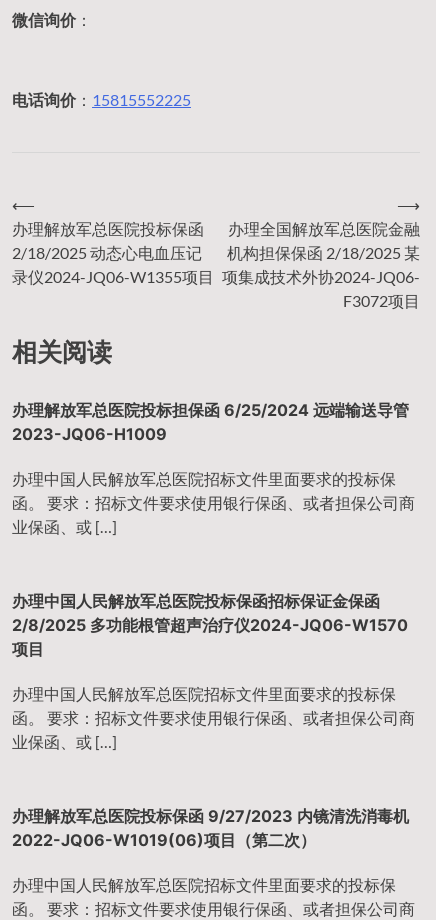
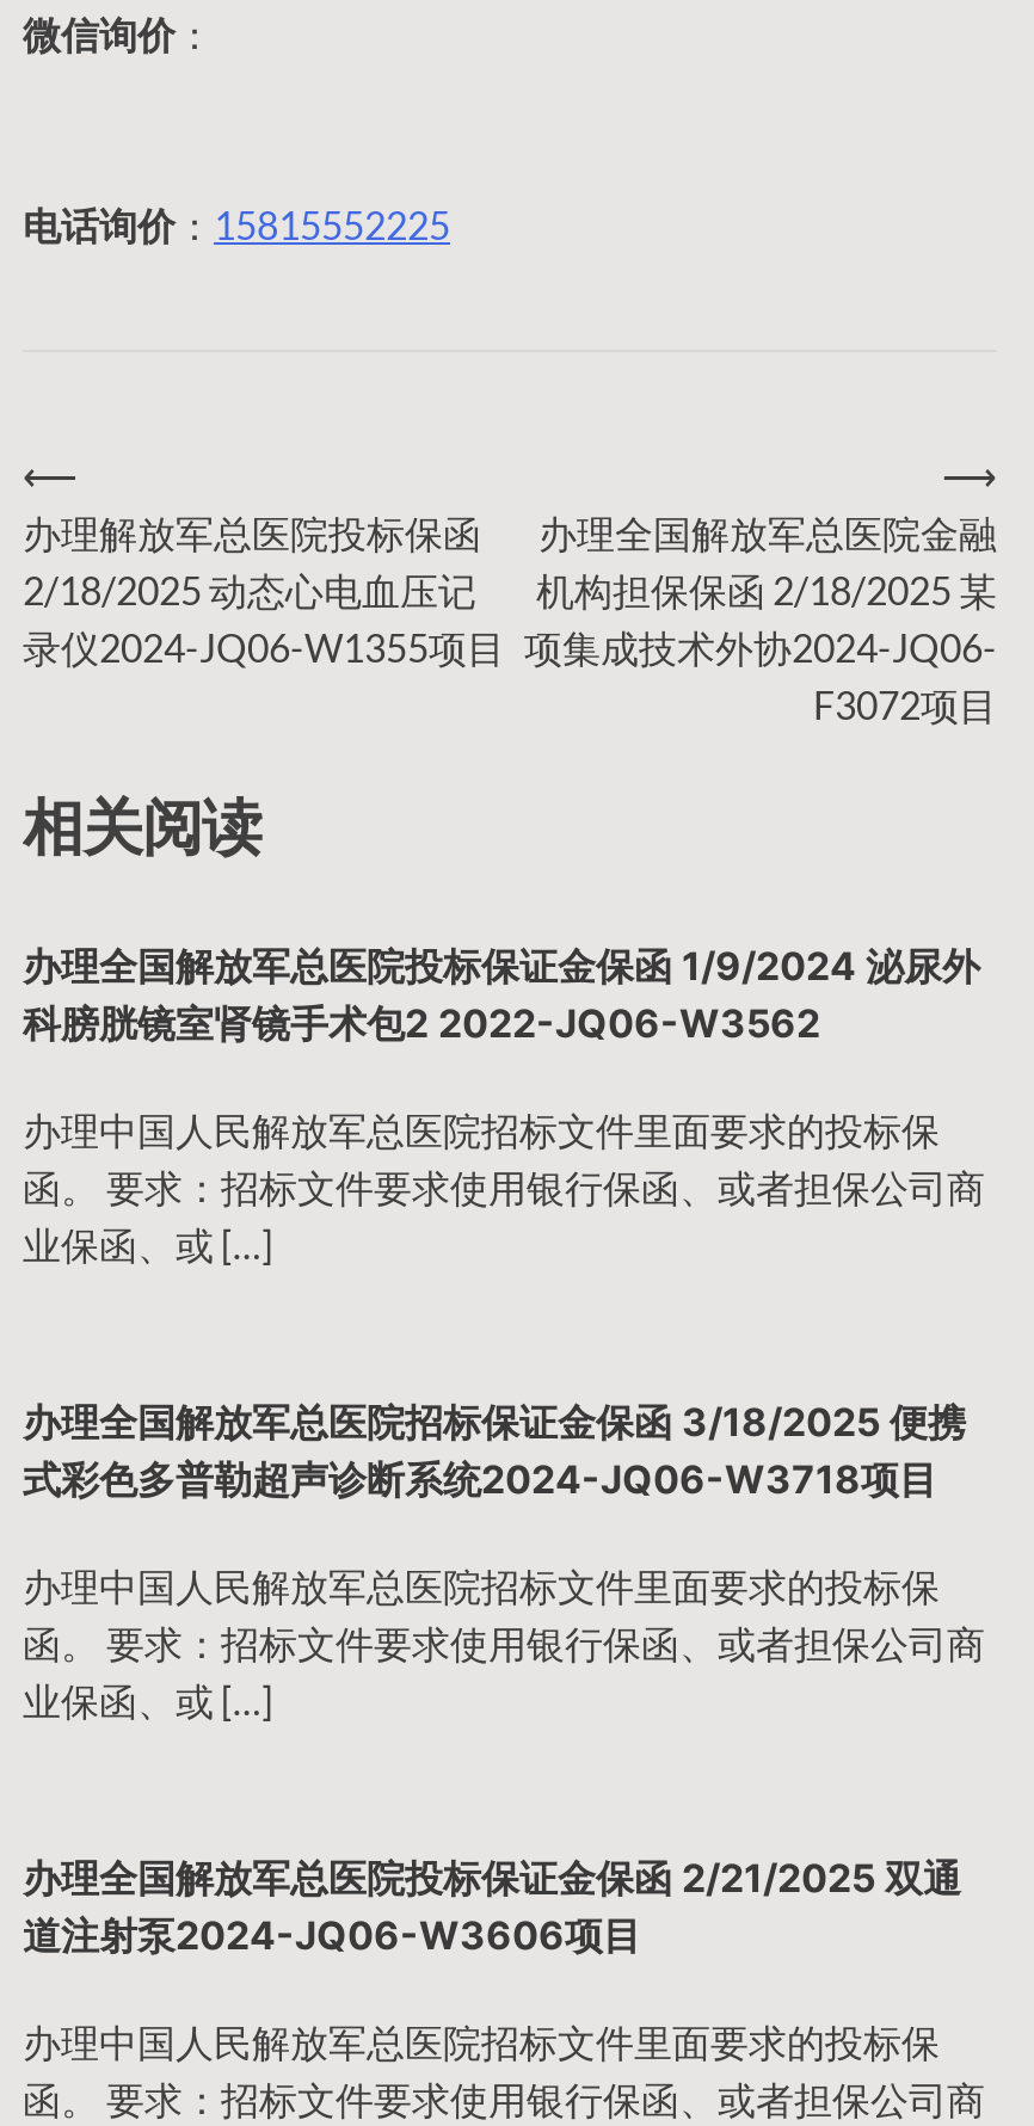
[12,400,409,444] 办理解放军总医院投标担保函 6/25/2024 远端输送导管 | 2023-JQ06-H1009 -> [23,942,980,1047] 办理全国解放军总医院投标保证金保函 1/9/2024 泌尿外 | 科膀胱镜室肾镜手术包2 2022-JQ06-W3562
[12,591,408,659] 办理中国人民解放军总医院投标保函招标保证金保函 | 2/8/2025 多功能根管超声治疗仪2024-JQ06-W1570 | 项目 -> [23,1398,966,1503] 办理全国解放军总医院招标保证金保函 3/18/2025 便携 | 式彩色多普勒超声诊断系统2024-JQ06-W3718项目
[12,806,409,850] 办理解放军总医院投标保函 9/27/2023 内镜清洗消毒机 | 2022-JQ06-W1019(06)项目（第二次） -> [23,1853,961,1958] 办理全国解放军总医院投标保证金保函 2/21/2025 双通 | 道注射泵2024-JQ06-W3606项目

